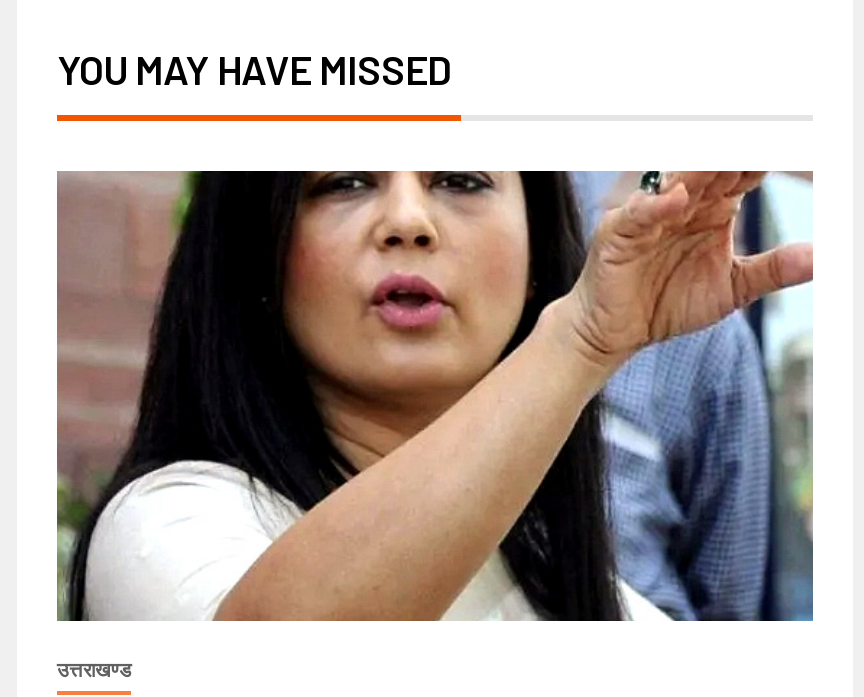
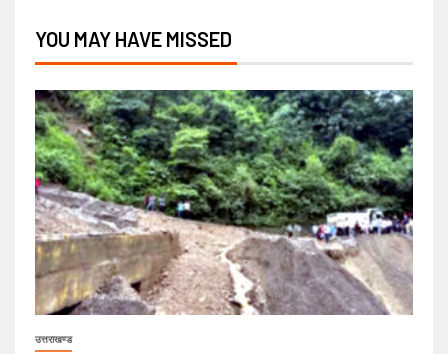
[55,169,813,623] [image] -> [34,89,414,316] [image]

